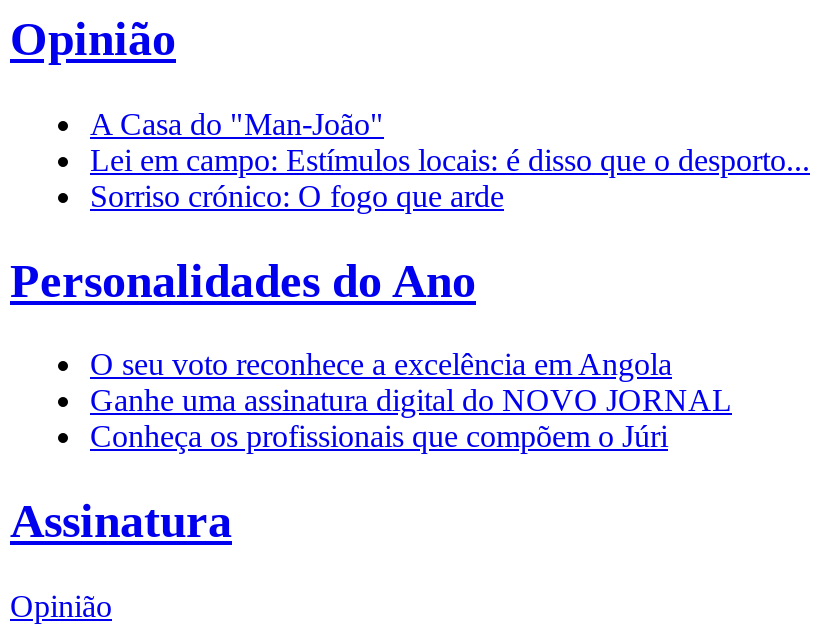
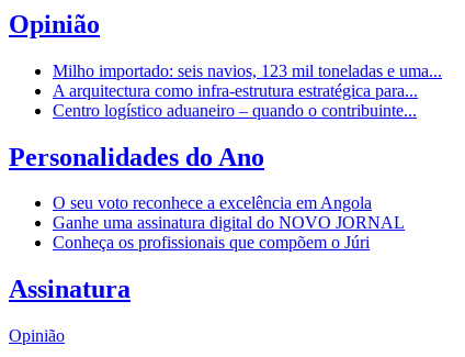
[90,106,810,212] A Casa do "Man-João" | Lei em campo: Estímulos locais: é disso que o desporto... | Sorriso crónico: O fogo que arde -> [53,61,442,119] Milho importado: seis navios, 123 mil toneladas e uma... | A arquitectura como infra-estrutura estratégica para... | Centro logístico aduaneiro – quando o contribuinte...

